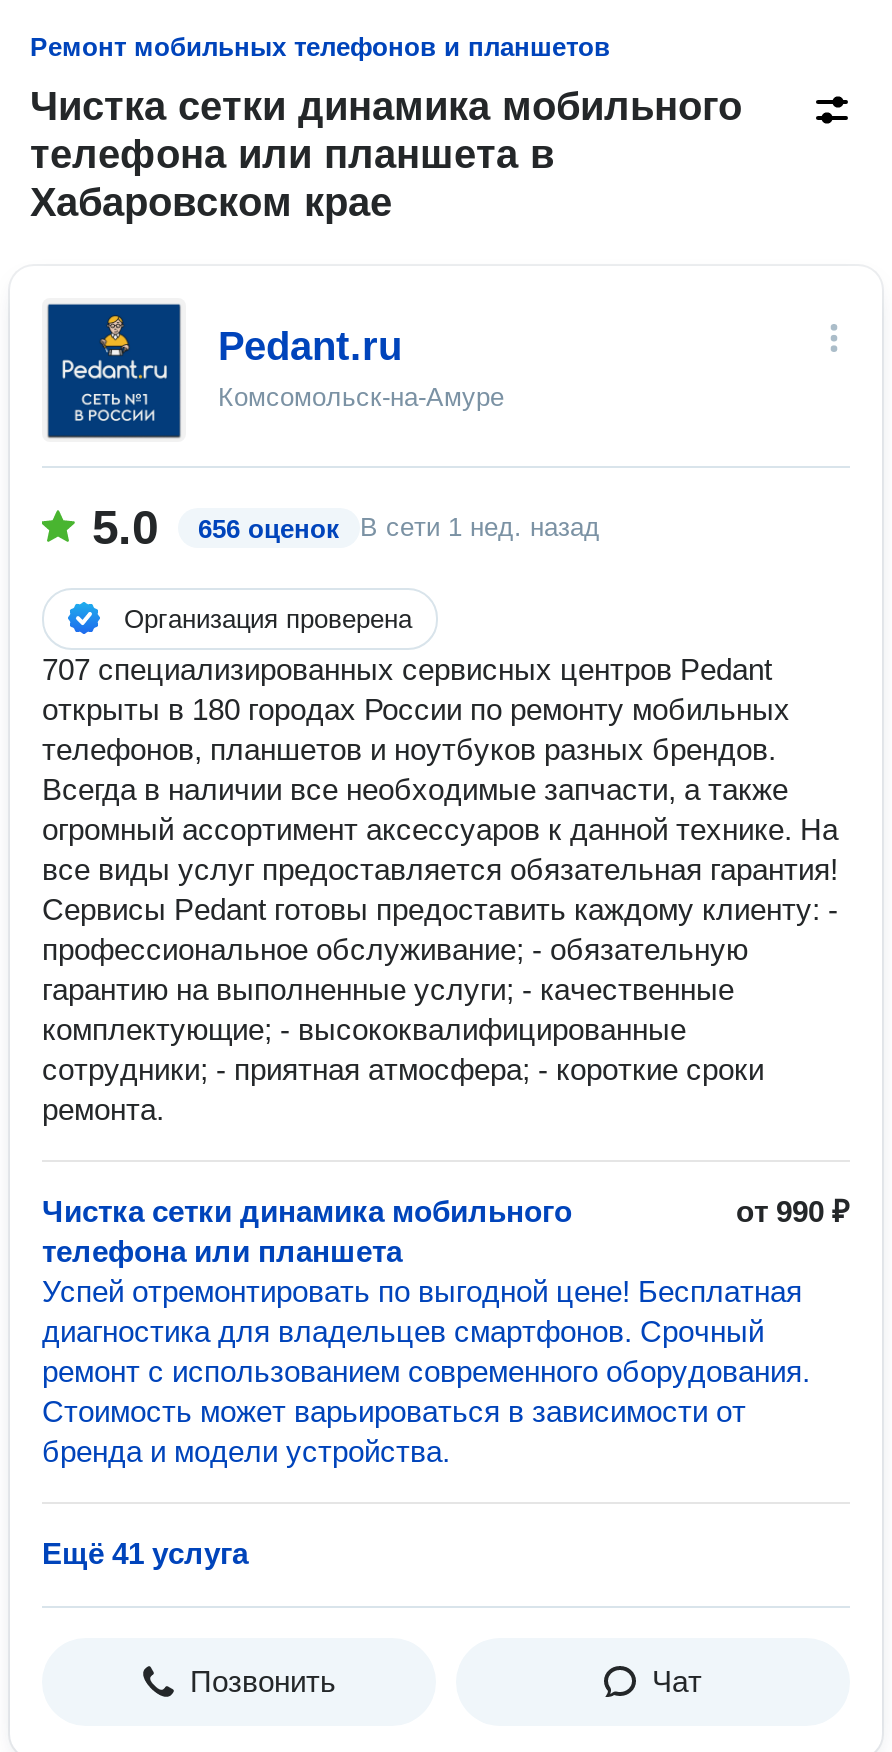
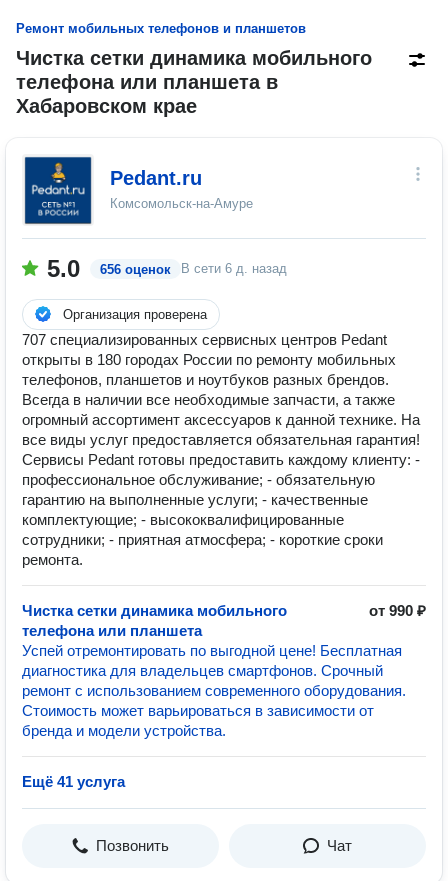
[360,512,600,542] В сети 1 нед. назад -> [181,261,287,276] В сети 6 д. назад

